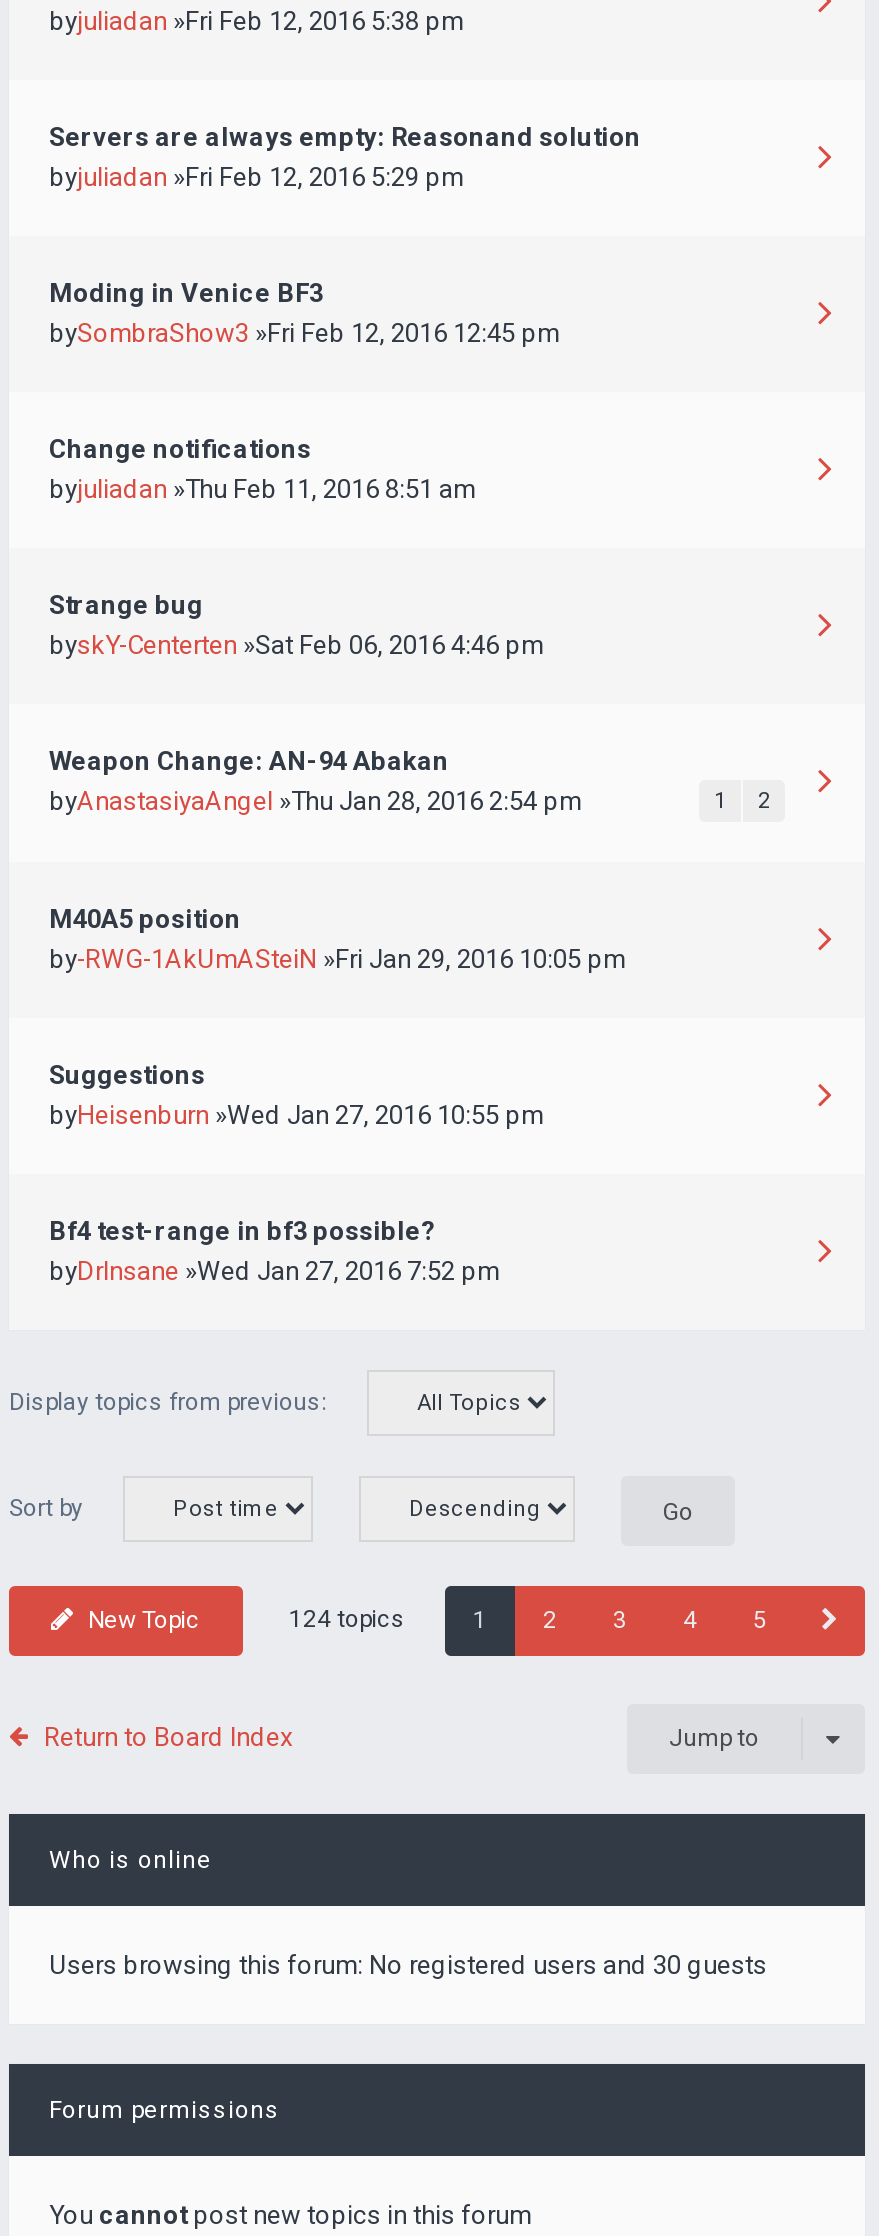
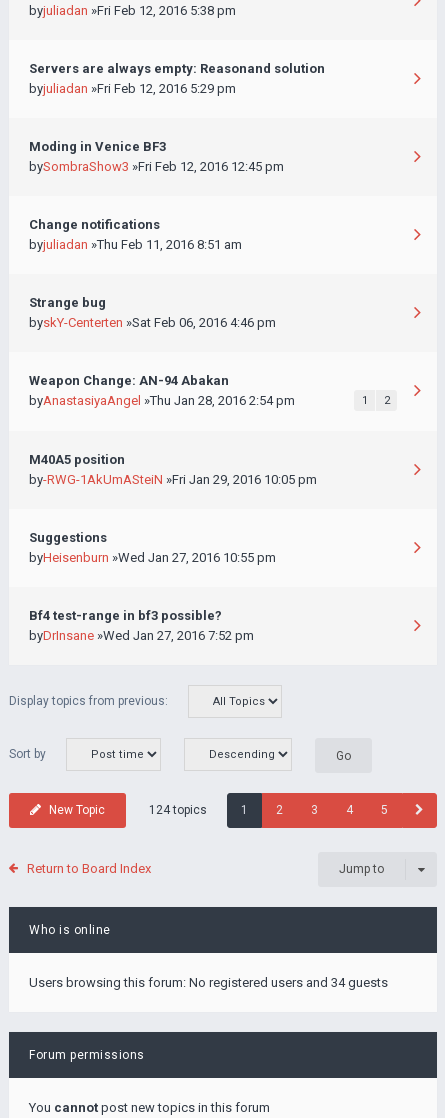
[49,1950,767,1980] Users browsing this forum: No registered users and 30 guests -> [29,975,388,990] Users browsing this forum: No registered users and 34 guests

